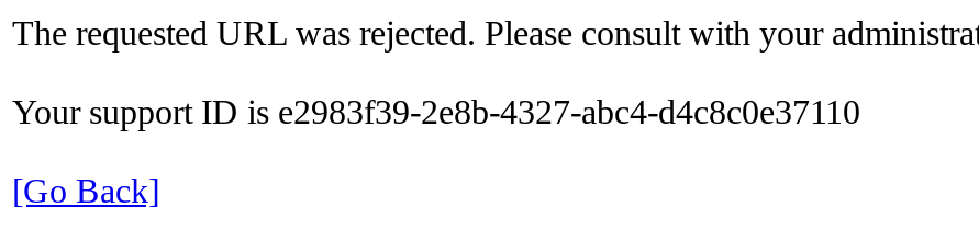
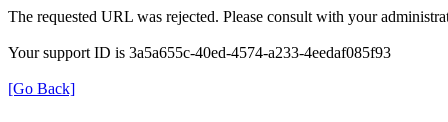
[12,93,860,130] Your support ID is e2983f39-2e8b-4327-abc4-d4c8c0e37110 -> [8,44,391,61] Your support ID is 3a5a655c-40ed-4574-a233-4eedaf085f93

